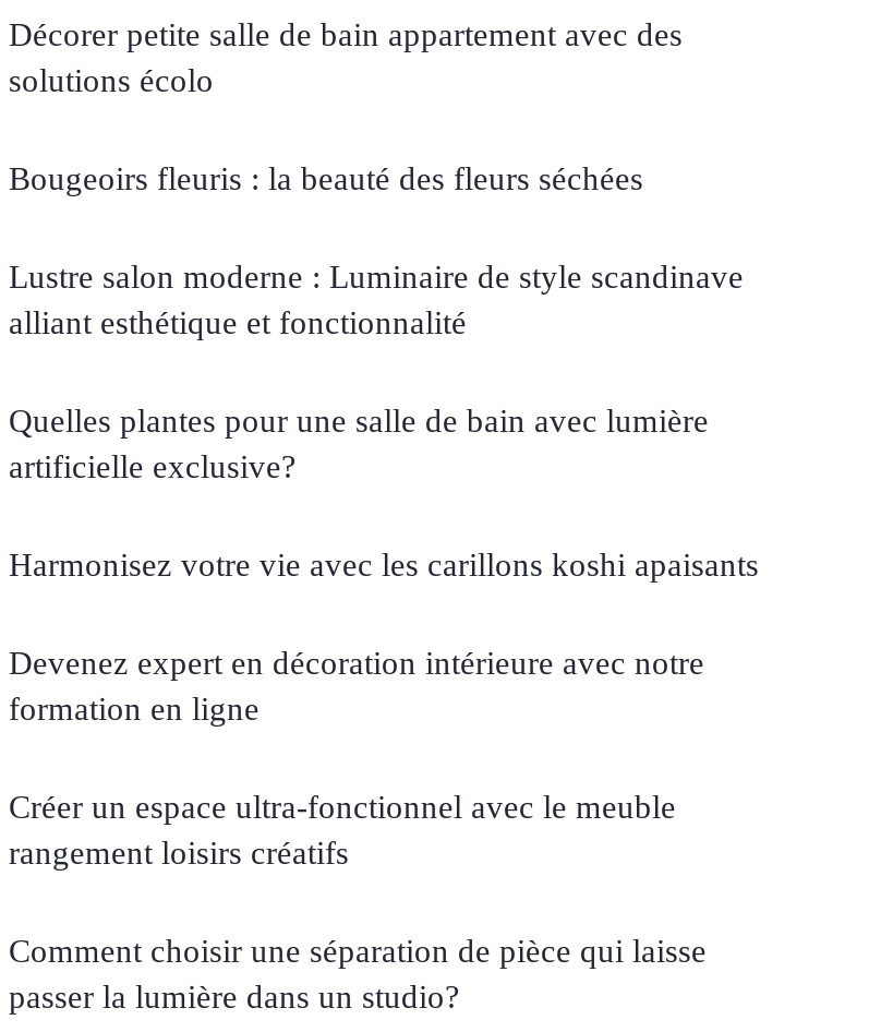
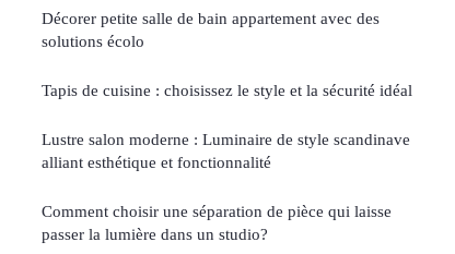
[9,158,643,195] Bougeoirs fleuris : la beauté des fleurs séchées -> [42,81,412,100] Tapis de cuisine : choisissez le style et la sécurité idéal
[9,400,759,869] Quelles plantes pour une salle de bain avec lumière | artificielle exclusive? | Harmonisez votre vie avec les carillons koshi apaisants | Devenez expert en décoration intérieure avec notre | formation en ligne | Créer un espace ultra-fonctionnel avec le meuble | rangement loisirs créatifs -> none

